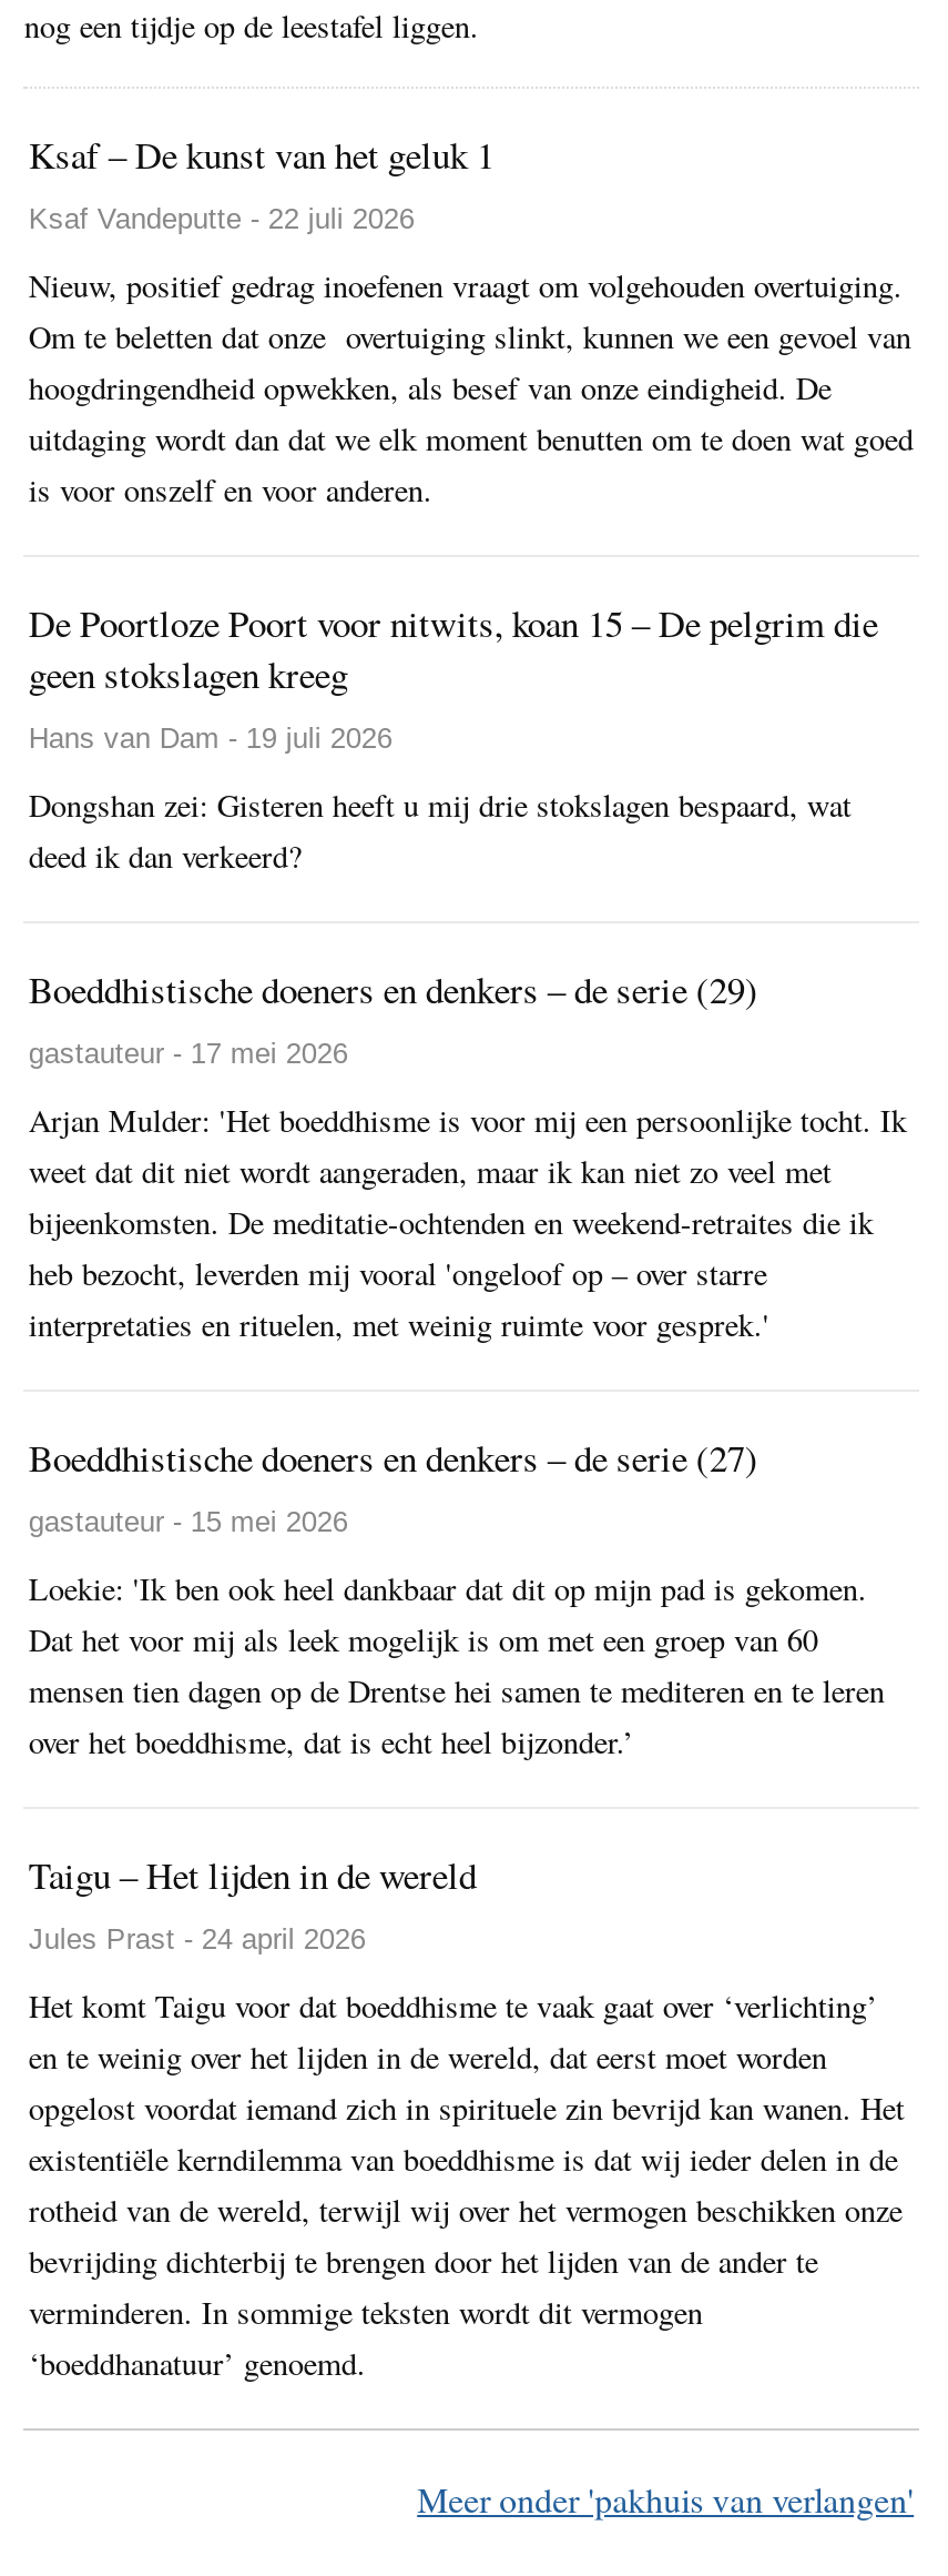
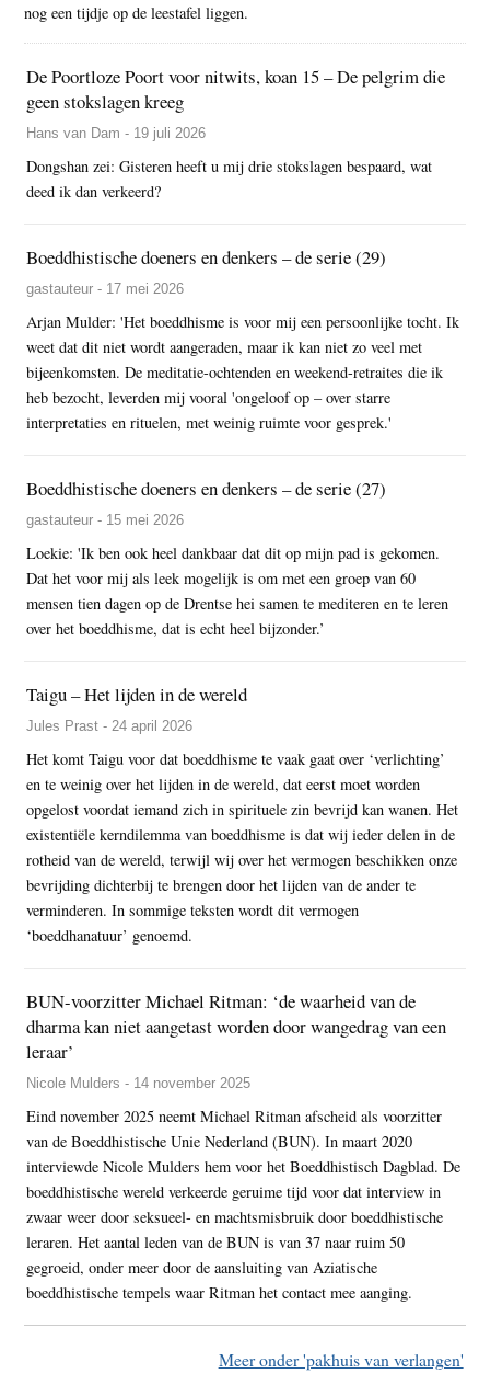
[29,128,913,510] Ksaf – De kunst van het geluk 1 | Ksaf Vandeputte - 22 juli 2026 | Nieuw, positief gedrag inoefenen vraagt om volgehouden overtuiging. | Om te beletten dat onze overtuiging slinkt, kunnen we een gevoel van | hoogdringendheid opwekken, als besef van onze eindigheid. De | uitdaging wordt dan dat we elk moment benutten om te doen wat goed | is voor onszelf en voor anderen. -> none
moved [29,597,907,2384] -> [27,63,460,945]: De Poortloze Poort voor nitwits, koan 15 – De pelgrim die | geen stokslagen kreeg | Hans van Dam - 19 juli 2026 | ... | verminderen. In sommige teksten wordt dit vermogen | ‘boeddhanatuur’ genoemd.
none -> [27,988,461,1303] BUN-voorzitter Michael Ritman: ‘de waarheid van de | dharma kan niet aangetast worden door wangedrag van een | leraar’ | Nicole Mulders - 14 november 2025 | Eind november 2025 neemt Michael Ritman afscheid als voorzitter | van de Boeddhistische Unie Nederland (BUN). In maart 2020 | interviewde Nicole Mulders hem voor het Boeddhistisch Dagblad. De | boeddhistische wereld verkeerde geruime tijd voor dat interview in | zwaar weer door seksueel- en machtsmisbruik door boeddhistische | leraren. Het aantal leden van de BUN is van 37 naar ruim 50 | gegroeid, onder meer door de aansluiting van Aziatische | boeddhistische tempels waar Ritman het contact mee aanging.

